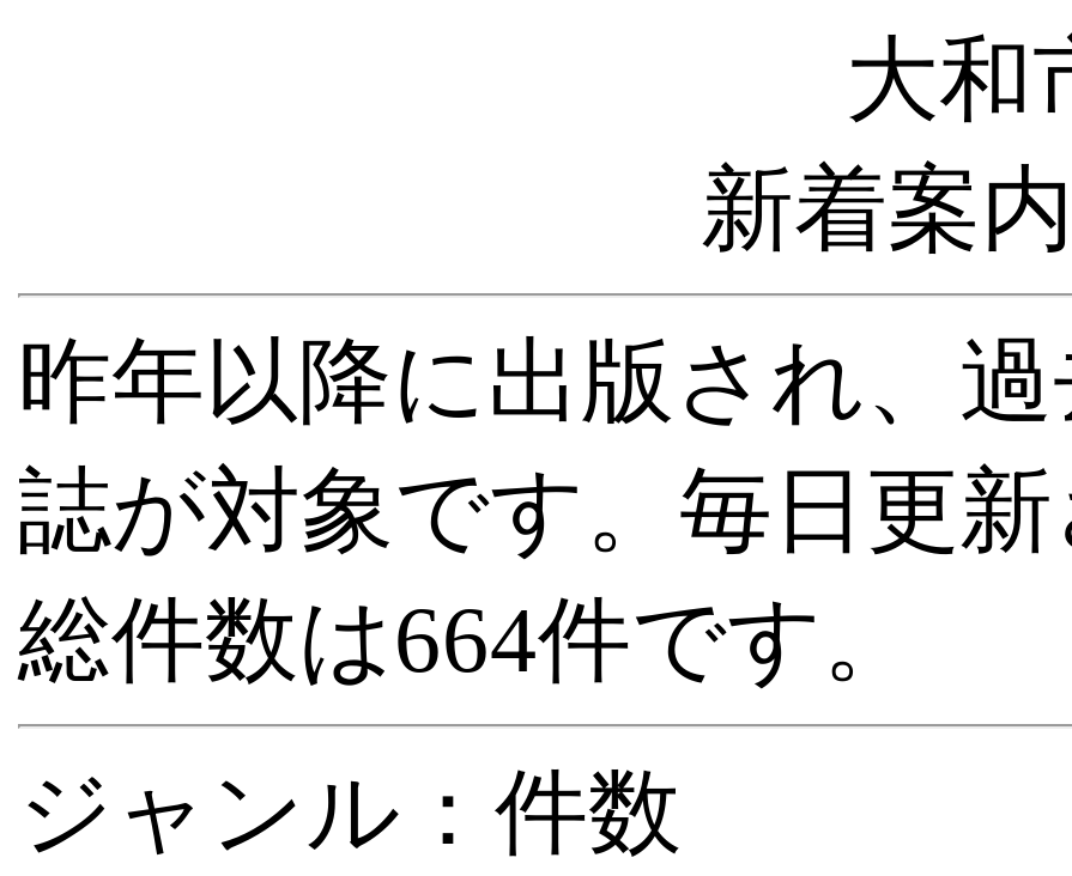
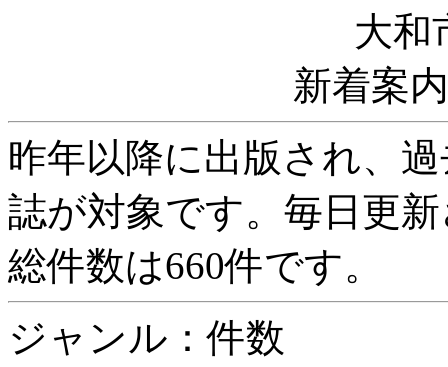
[18,588,916,691] 総件数は664件です。 -> [8,244,383,287] 総件数は660件です。

